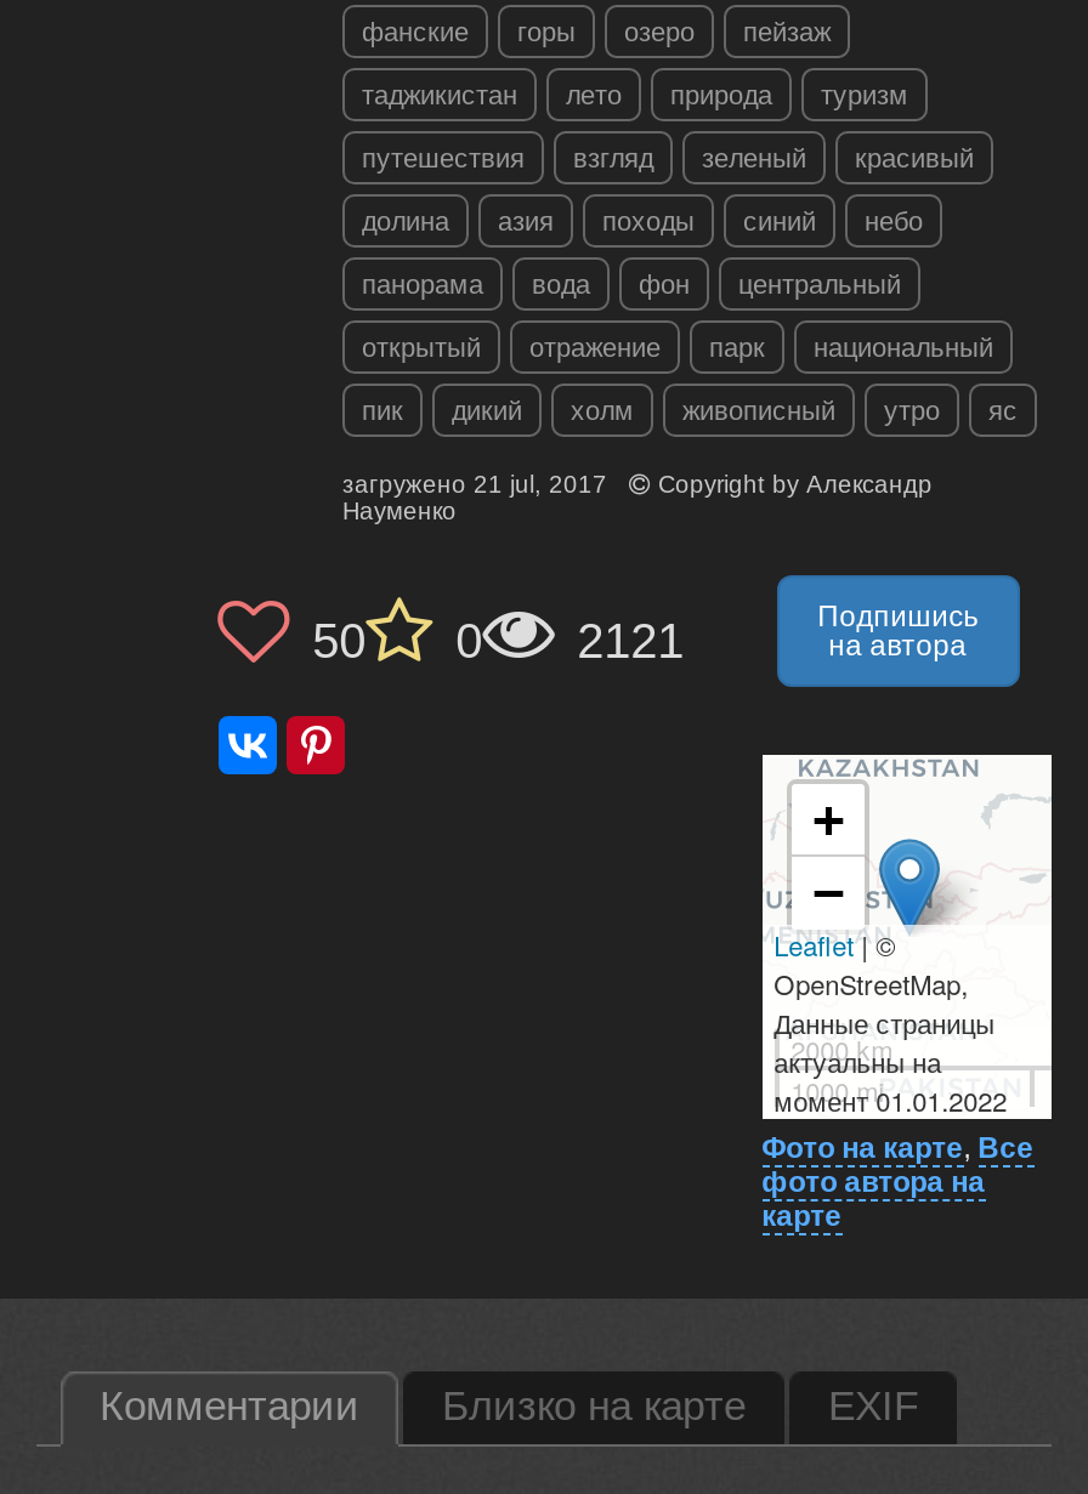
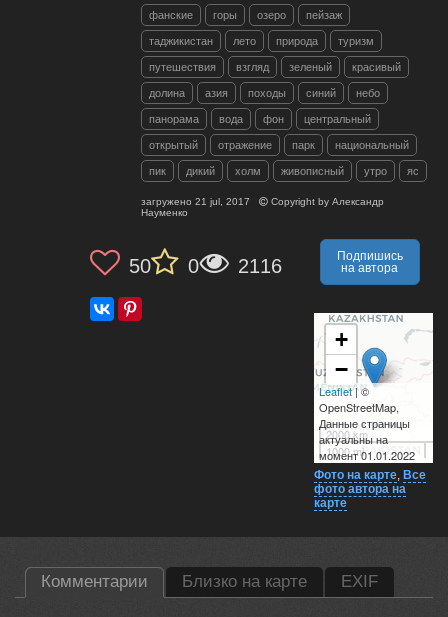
[313,614,684,668] 50 0 2121 -> [129,255,282,277] 50 0 2116

